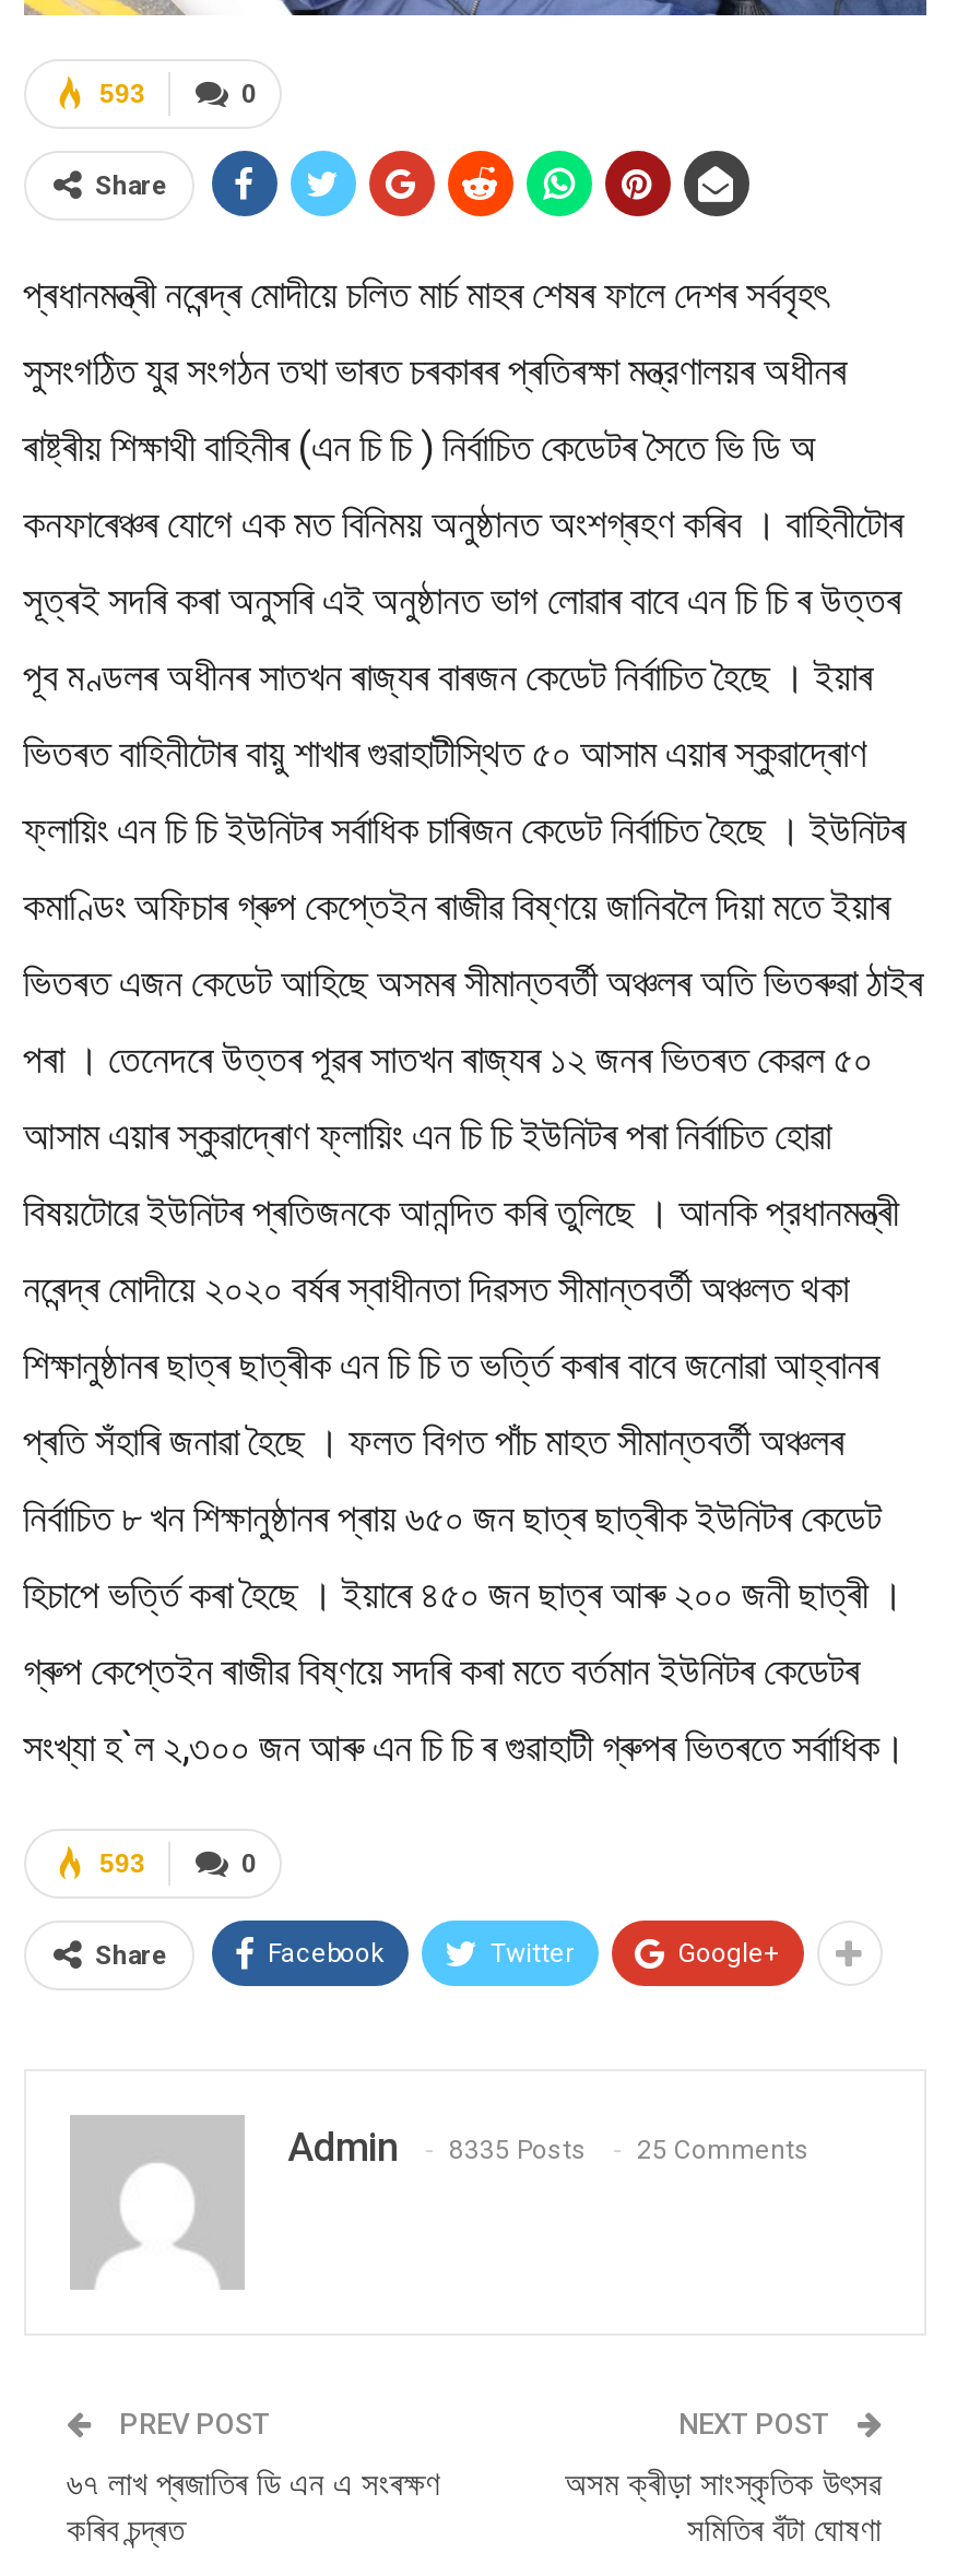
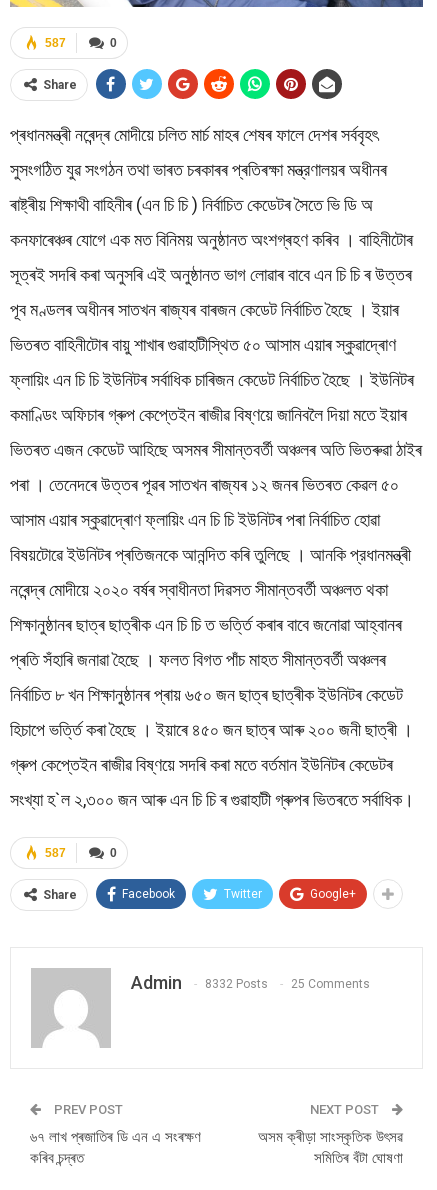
[99,78,145,109] 593 -> [44,36,65,50] 587
[99,1848,145,1879] 593 -> [44,846,65,860] 587
[287,2123,810,2169] Admin 8335 Posts 25 Comments -> [130,972,369,993] Admin 8332 Posts 25 Comments

